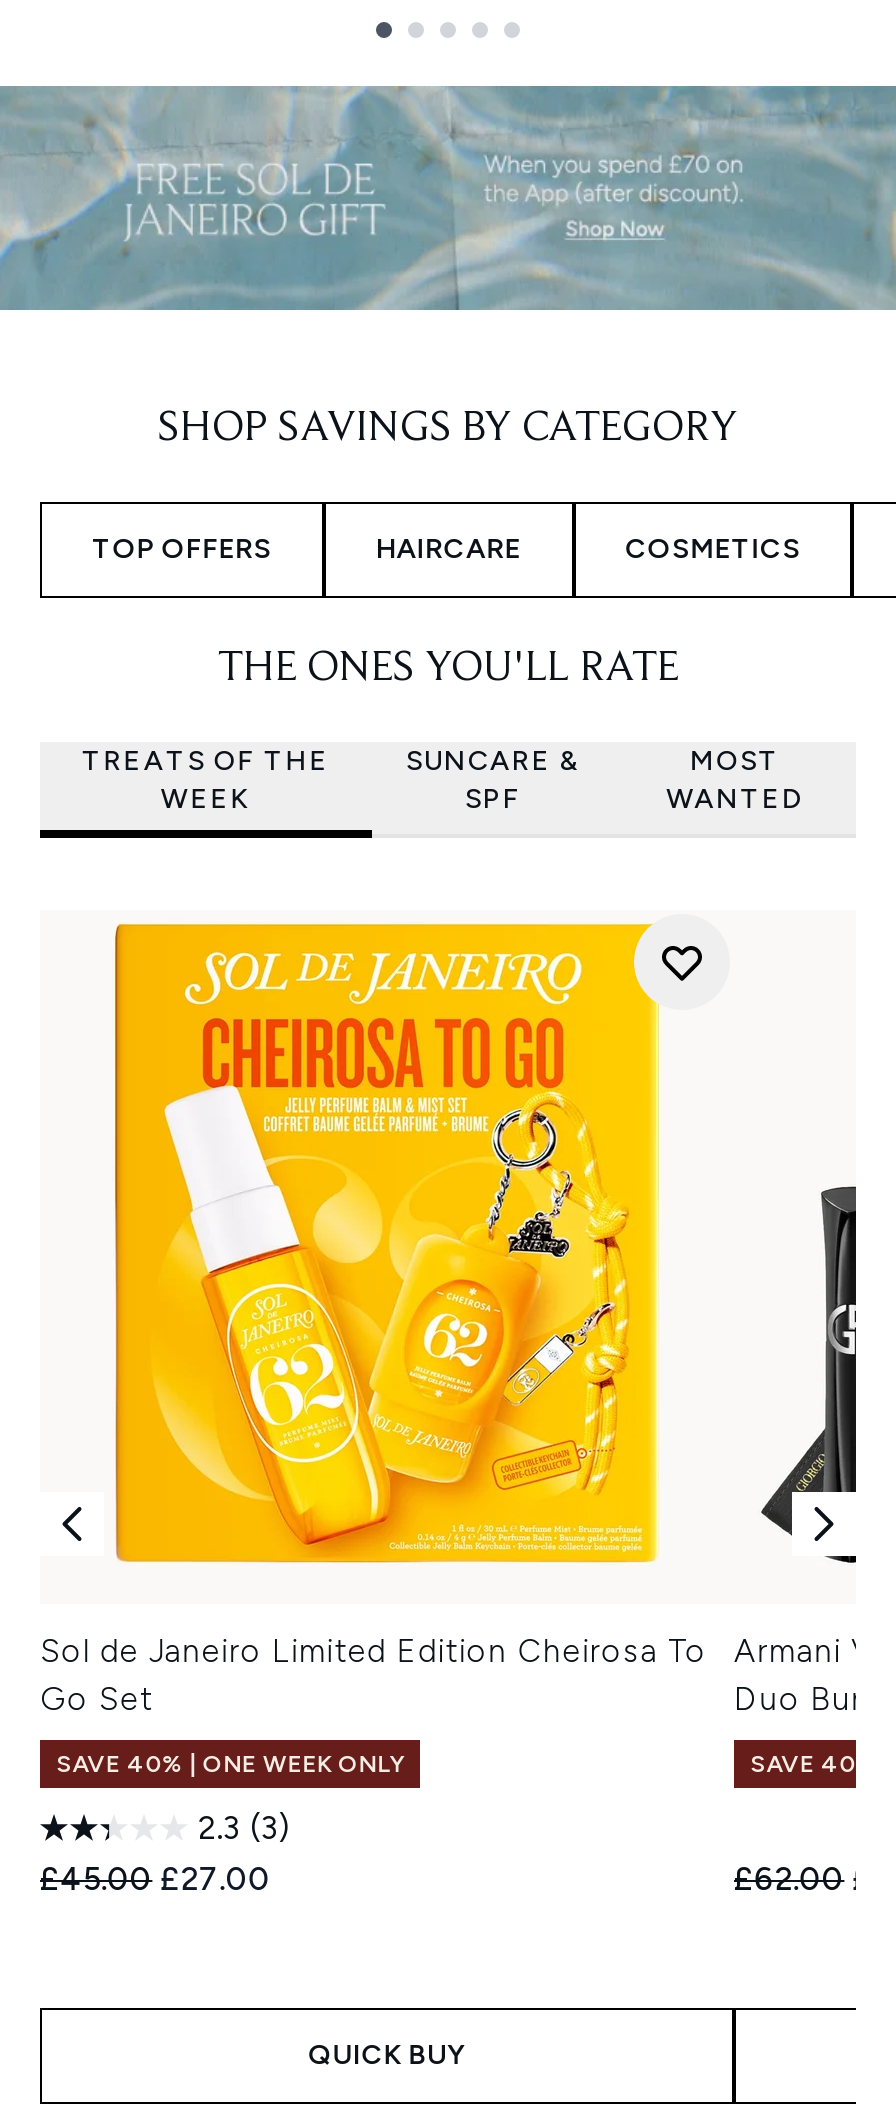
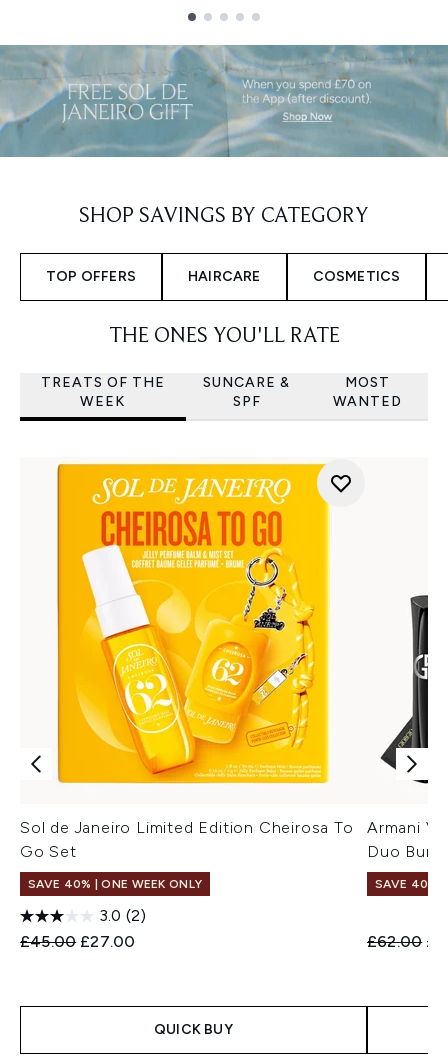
[198,1808,290,1846] 2.3 (3) -> [99,906,146,925] 3.0 (2)

